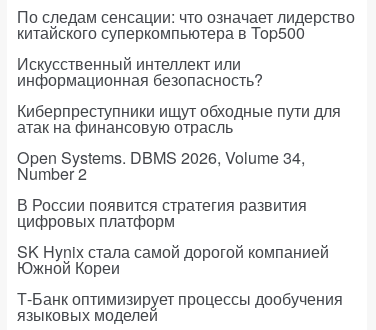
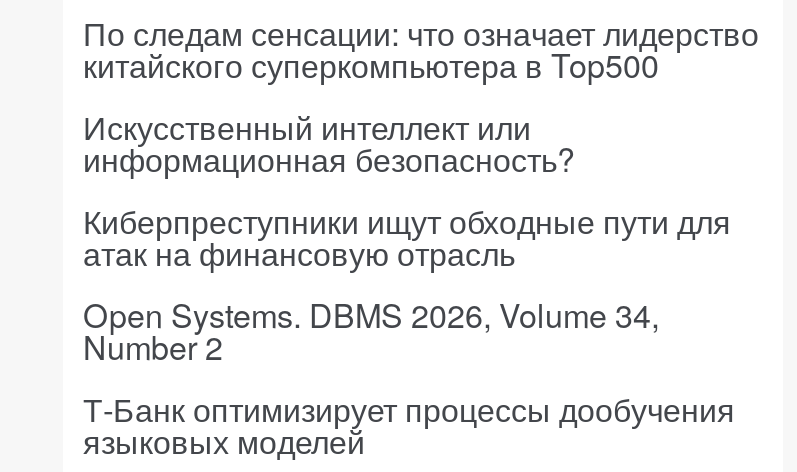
[17,193,329,279] В России появится стратегия развития | цифровых платформ | SK Hynix стала самой дорогой компанией | Южной Кореи -> none

